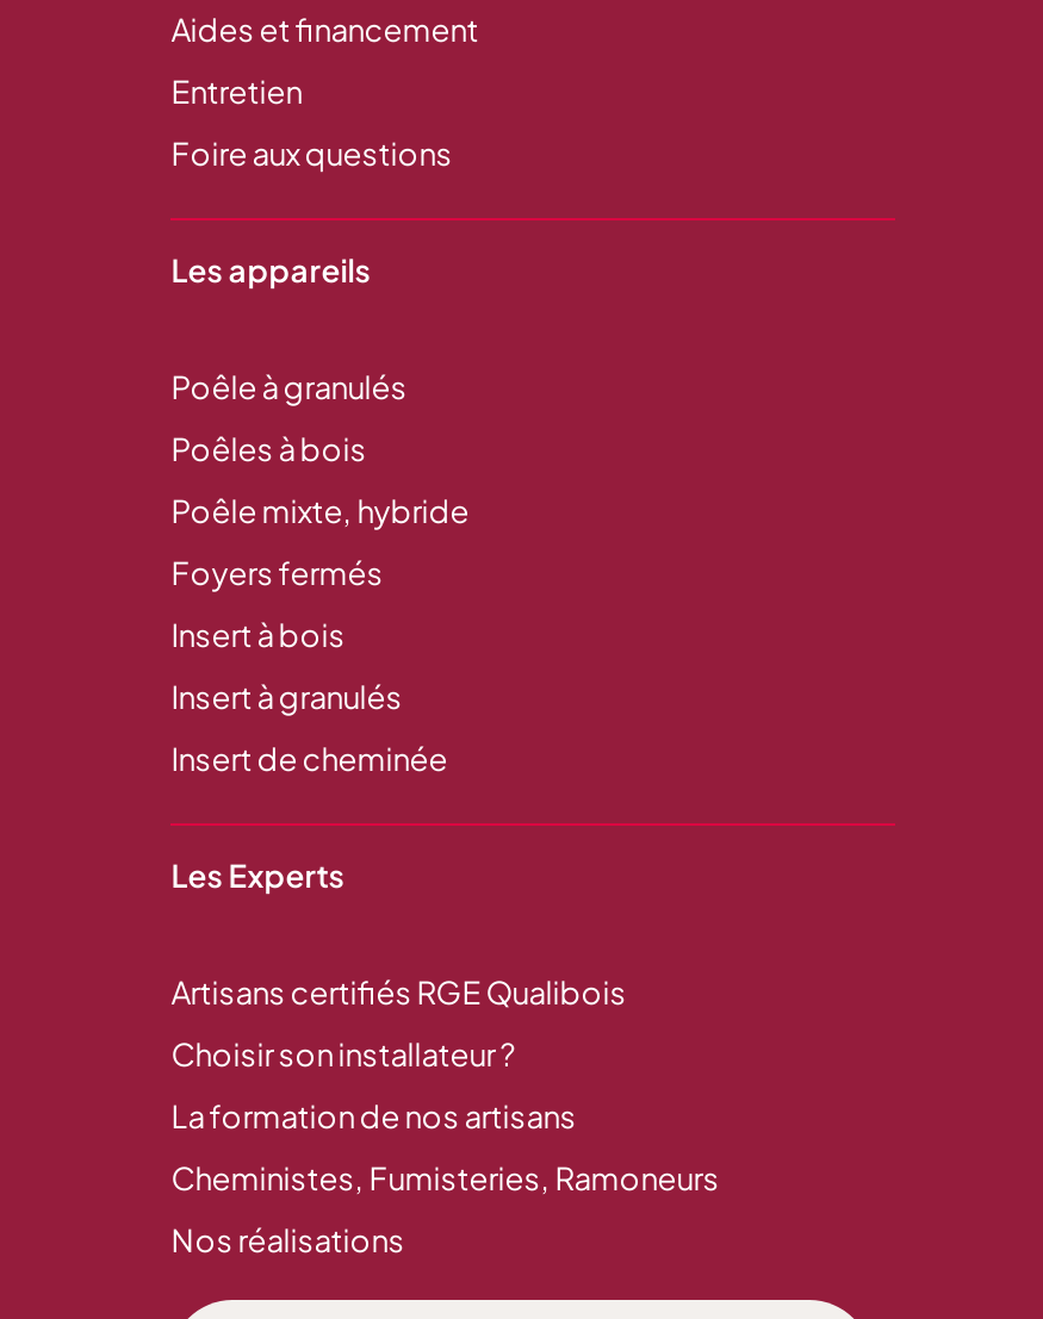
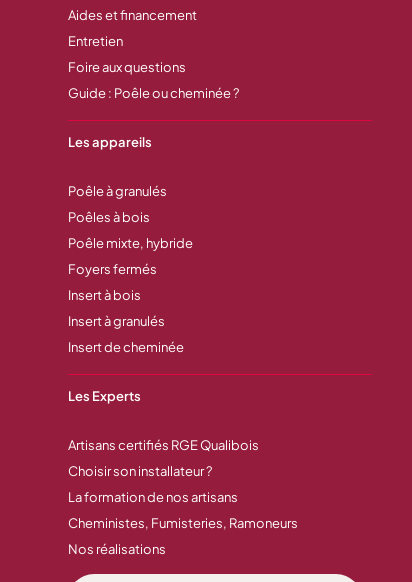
none -> [68,85,239,101] Guide : Poêle ou cheminée ?

